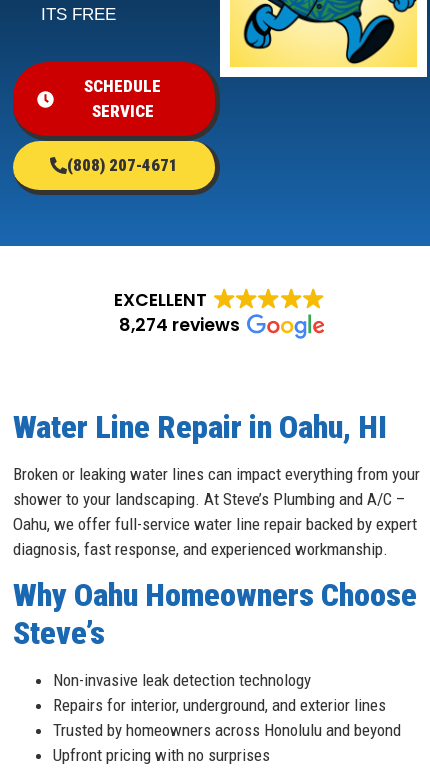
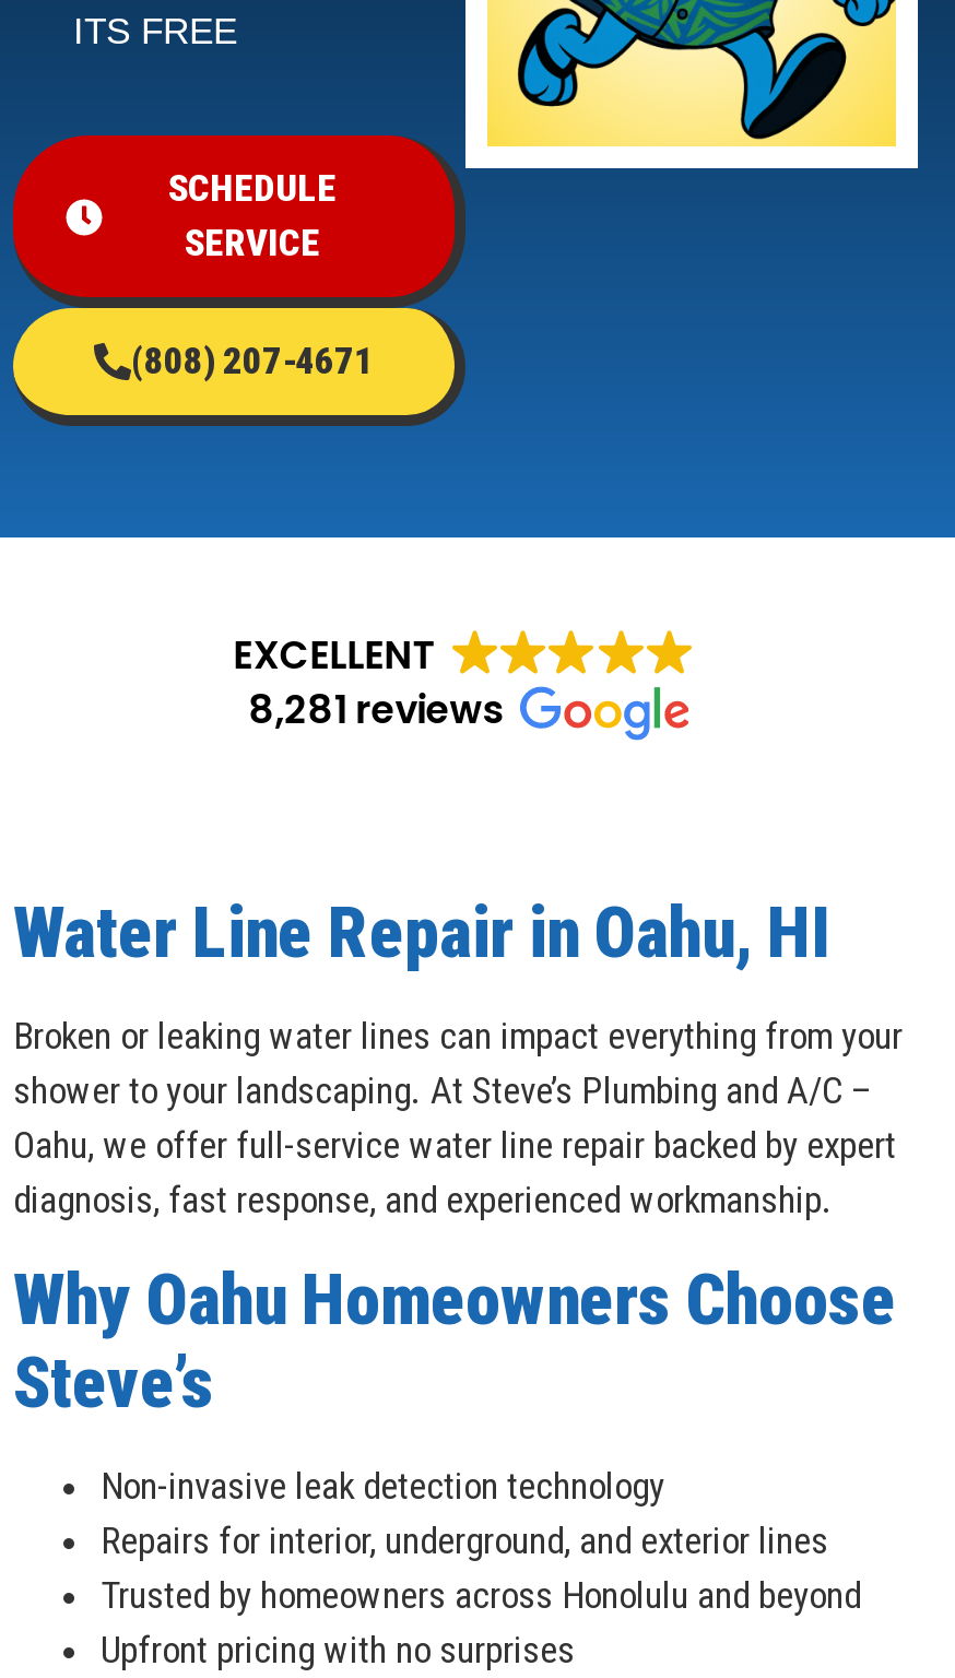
[119,313,240,337] 8,274 reviews -> [249,684,504,736] 8,281 reviews

